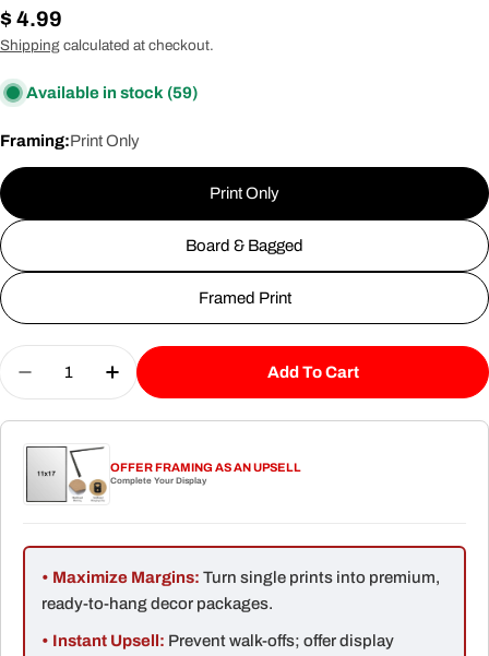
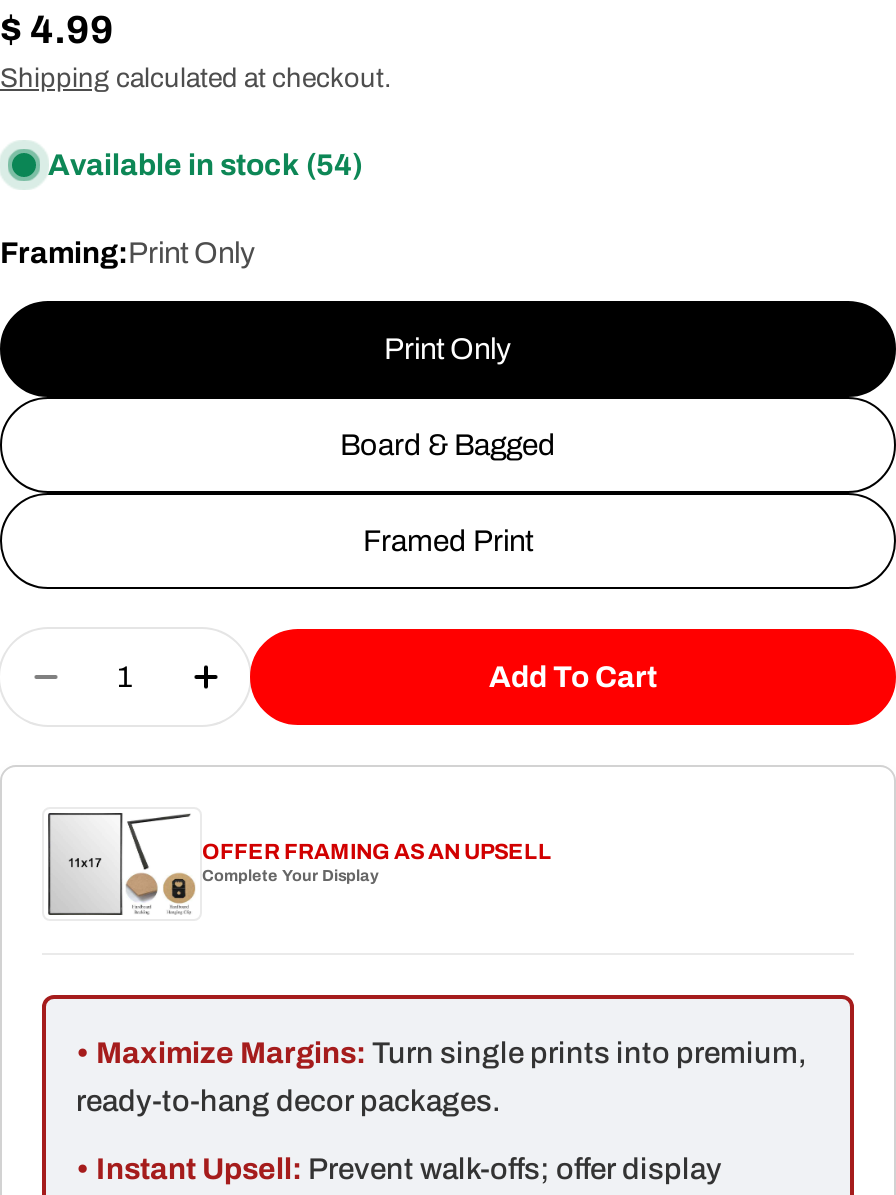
[26,84,198,102] Available in stock (59) -> [48,149,362,181] Available in stock (54)

